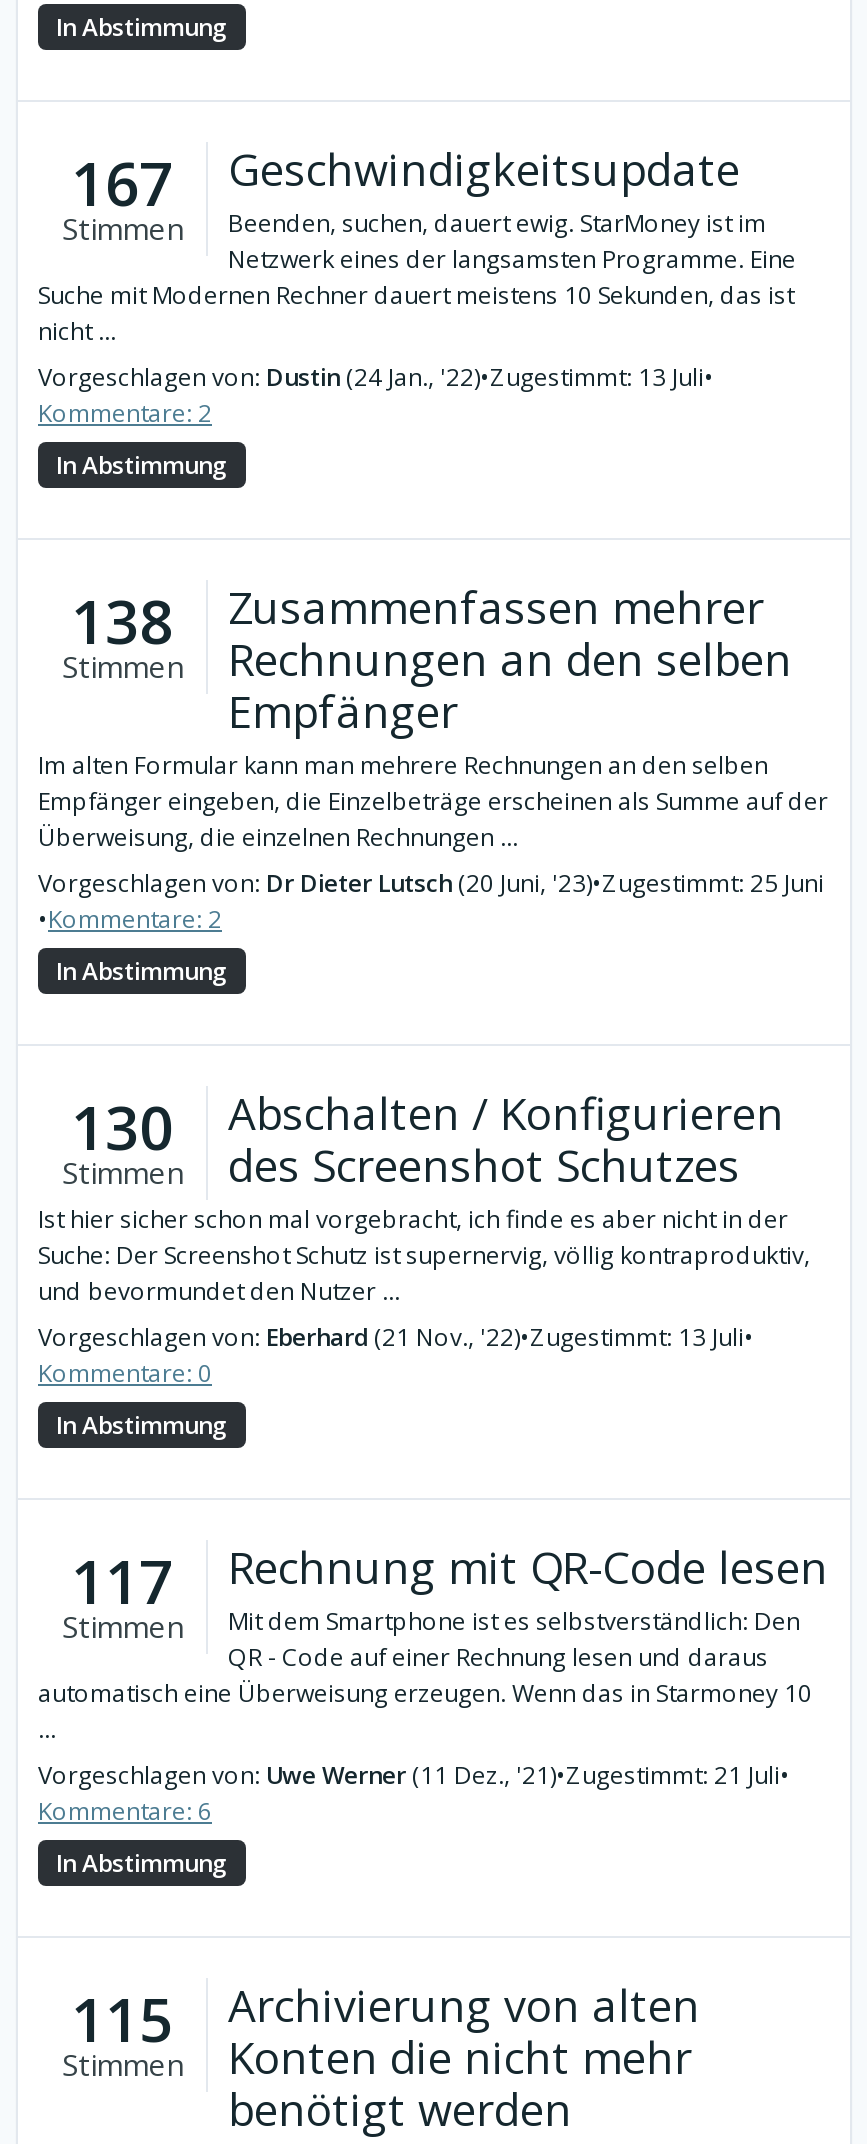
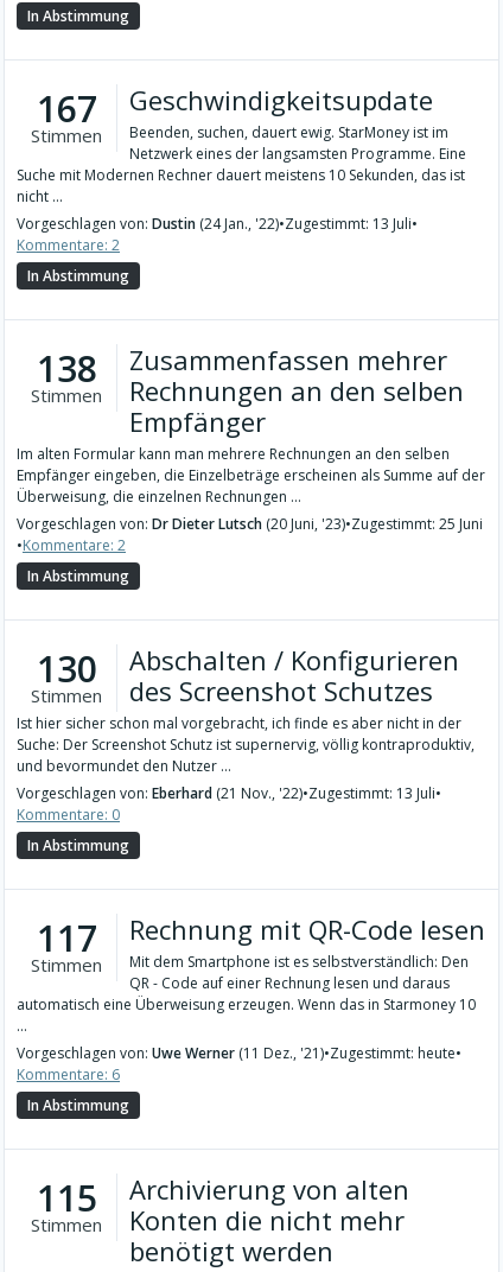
[38,1758,790,1792] Vorgeschlagen von: Uwe Werner (11 Dez., '21) •Zugestimmt: 21 Juli• -> [17,1043,461,1063] Vorgeschlagen von: Uwe Werner (11 Dez., '21) •Zugestimmt: heute•

